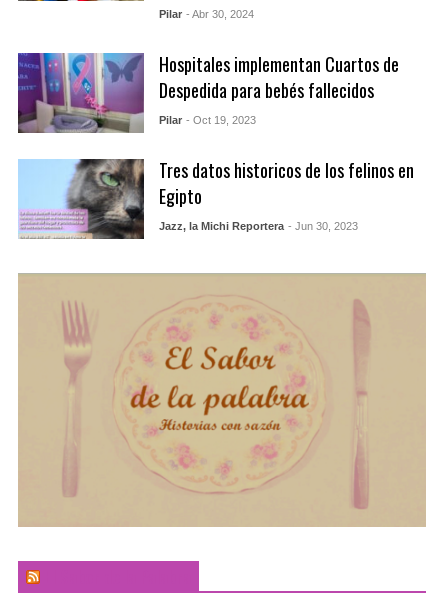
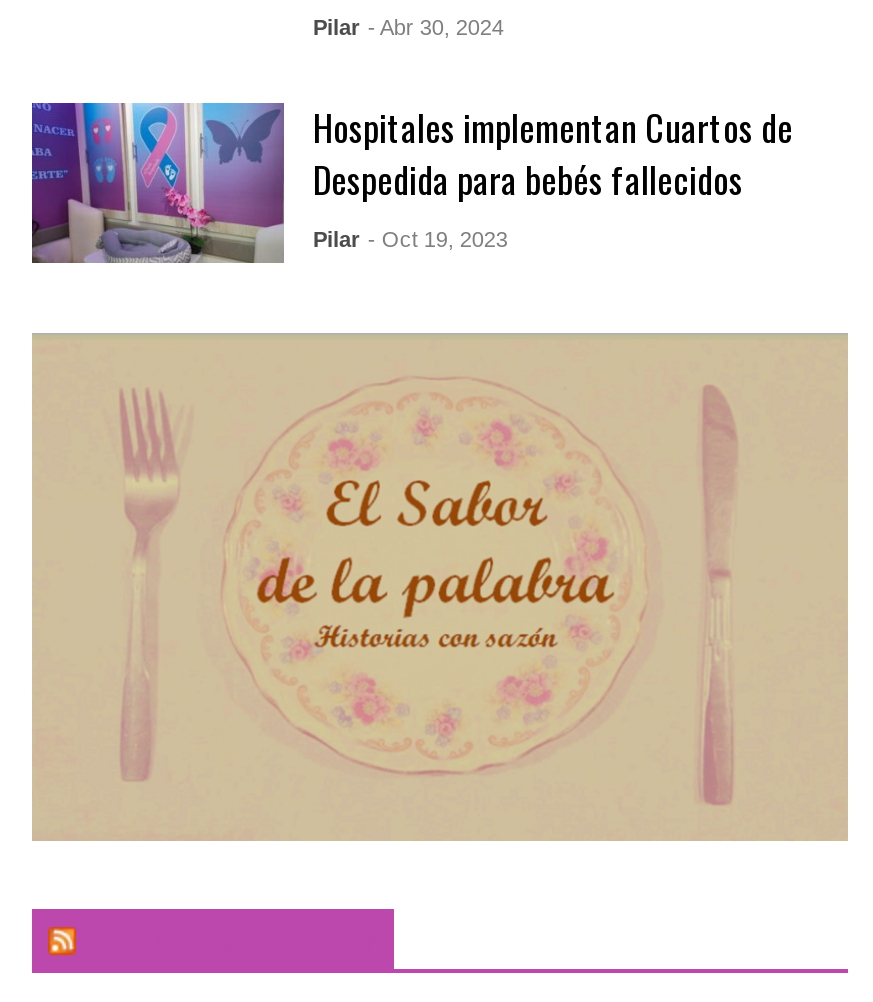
[18,157,413,240] [image] | Tres datos historicos de los felinos en | Egipto | Jazz, la Michi Reportera - Jun 30, 2023 -> none

